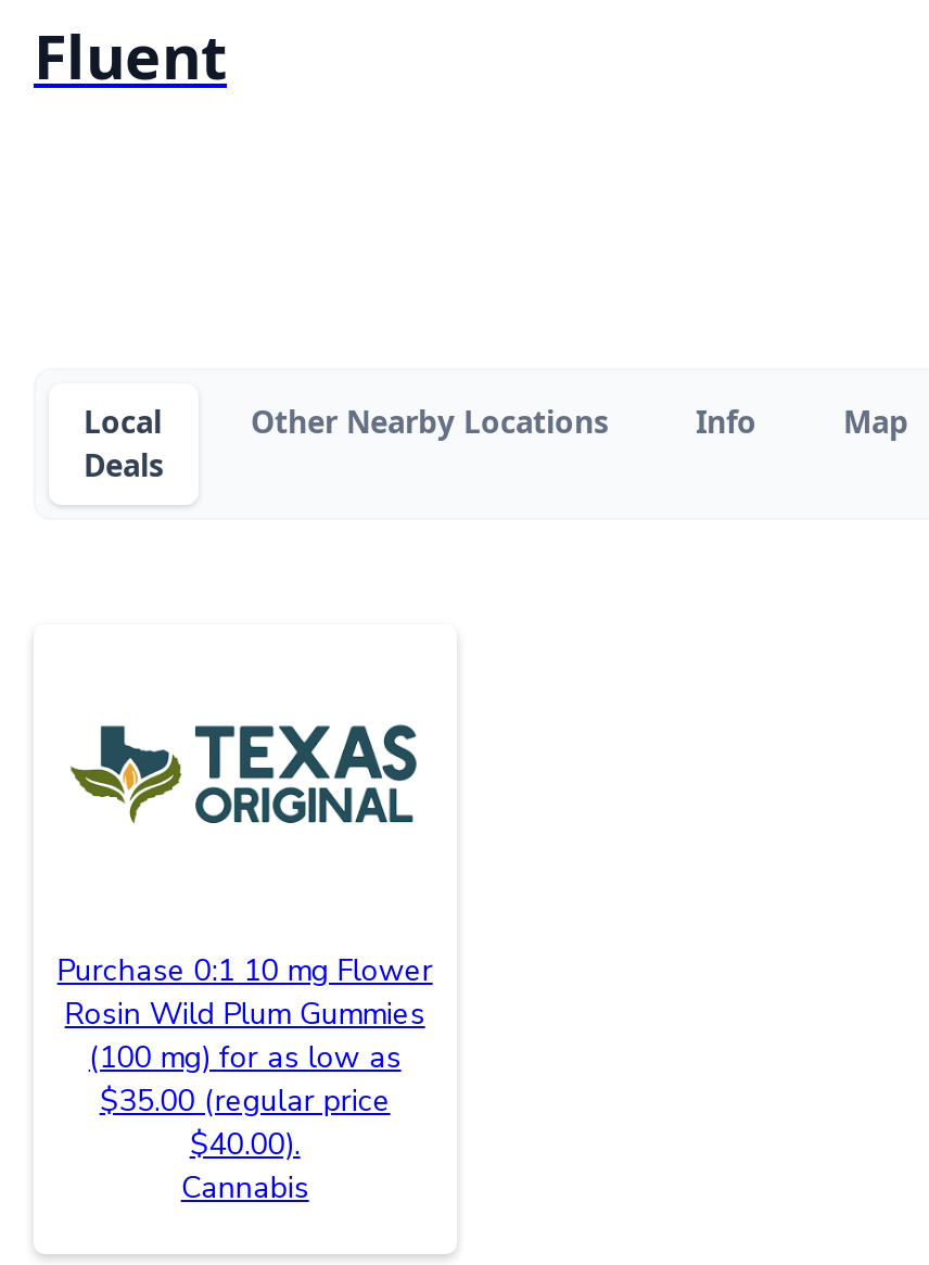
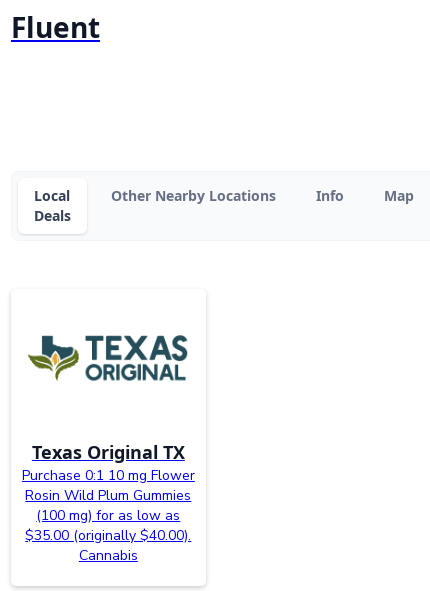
none -> [32,440,185,464] Texas Original TX
moved [57,949,433,1077] -> [22,466,195,525]: Purchase 0:1 10 mg Flower | Rosin Wild Plum Gummies | (100 mg) for as low as
[99,1080,390,1164] $35.00 (regular price | $40.00). -> [25,526,191,545] $35.00 (originally $40.00).

